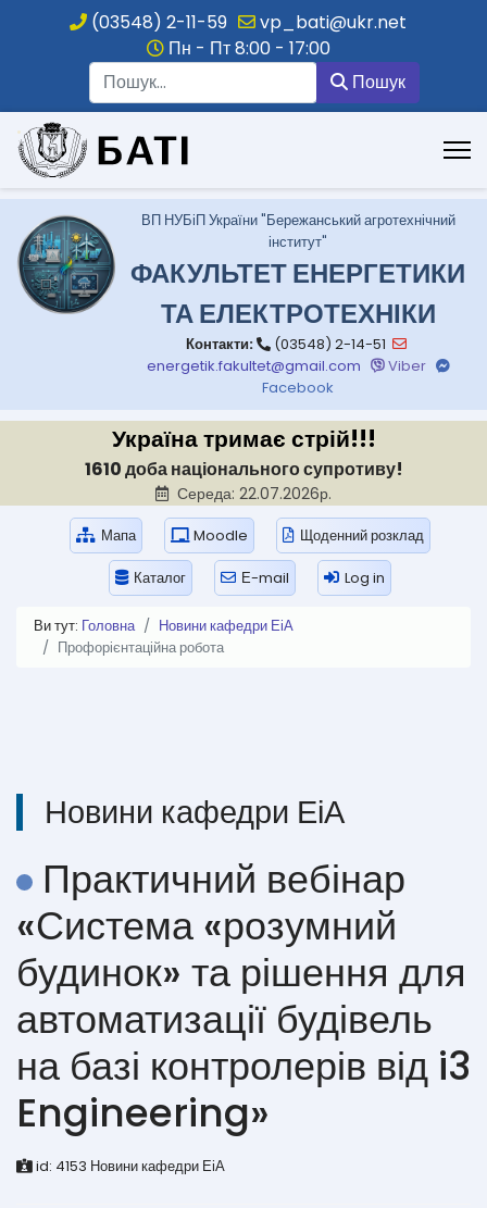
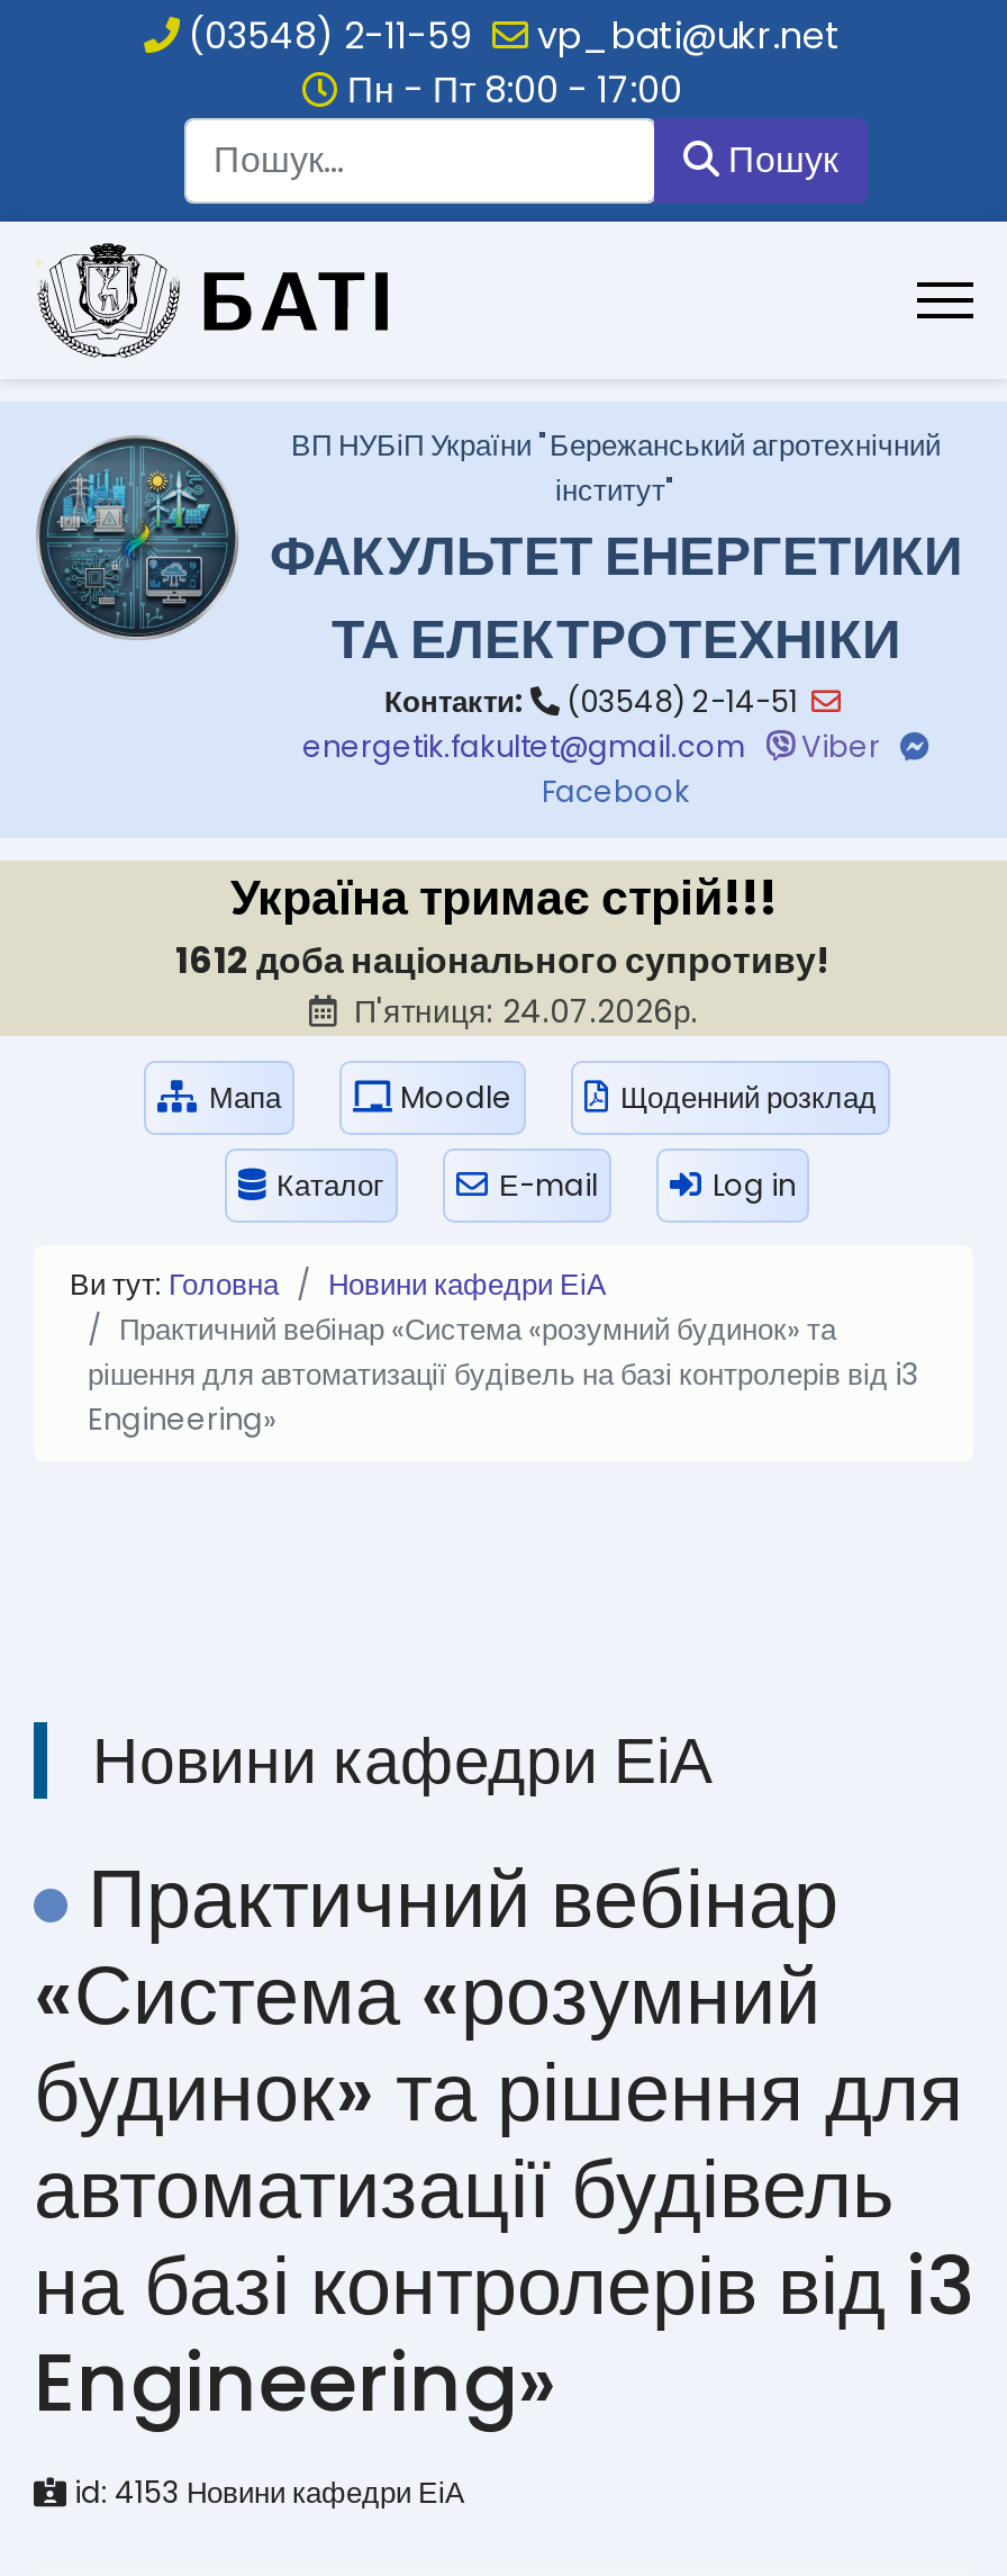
[84,457,403,505] 1610 доба національного супротиву! | Середа: 22.07.2026р. -> [175,935,832,1034] 1612 доба національного супротиву! | П'ятниця: 24.07.2026р.
[58,637,224,658] Профорієнтаційна робота -> [88,1308,919,1441] Практичний вебінар «Система «розумний будинок» та | рішення для автоматизації будівель на базі контролерів від i3 | Engineering»

